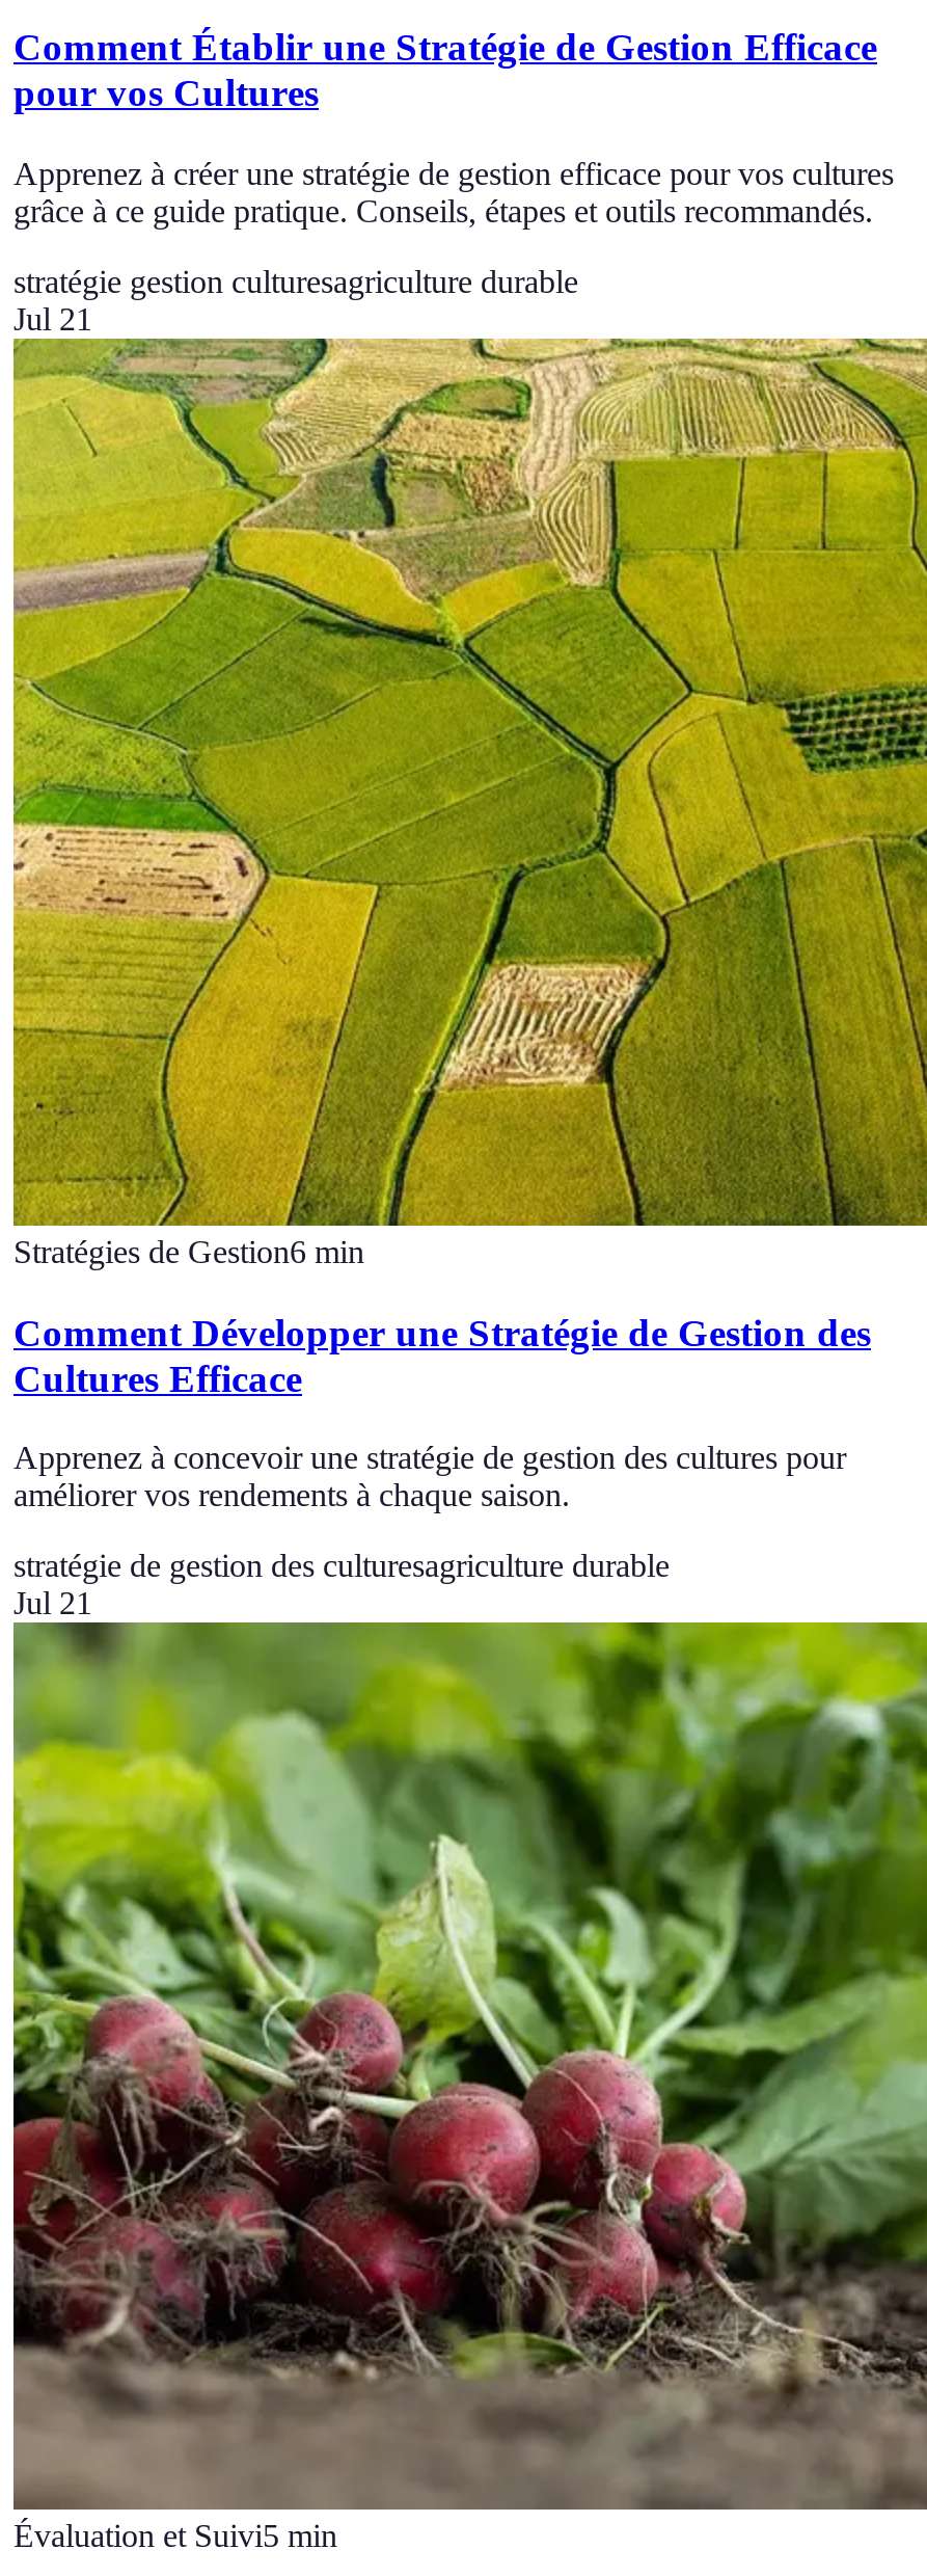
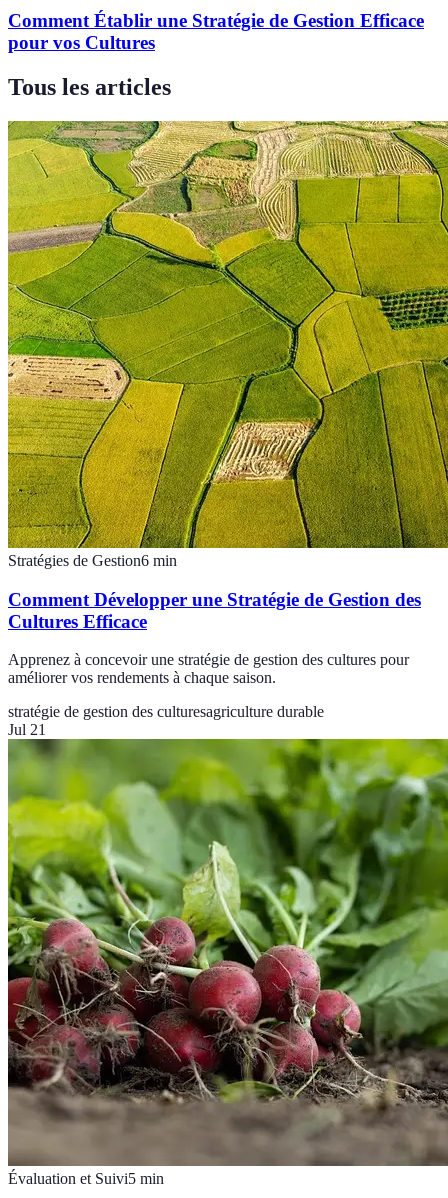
[13,156,894,336] Apprenez à créer une stratégie de gestion efficace pour vos cultures | grâce à ce guide pratique. Conseils, étapes et outils recommandés. | stratégie gestion culturesagriculture durable | Jul 21 -> [8,74,171,100] Tous les articles

